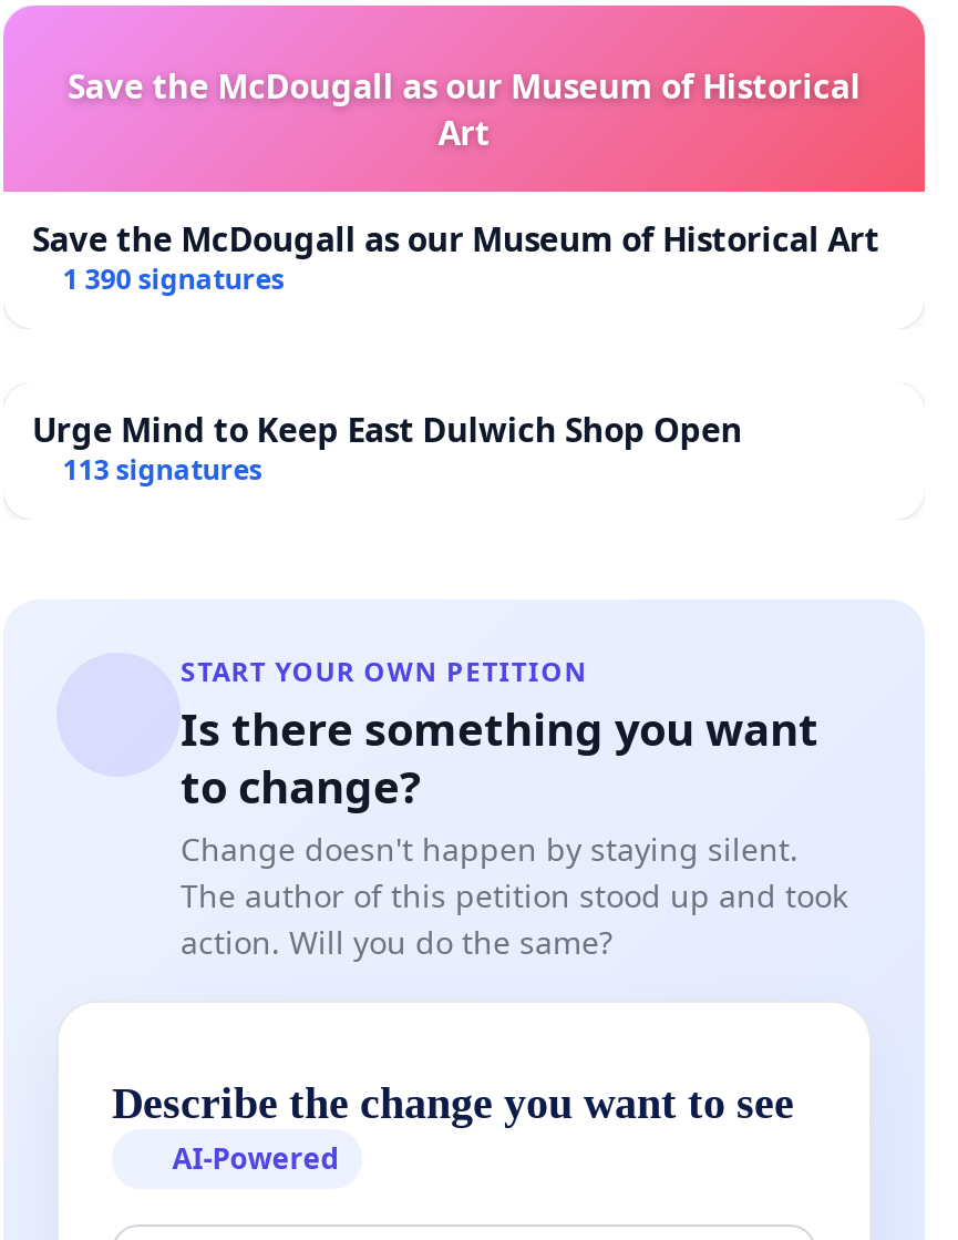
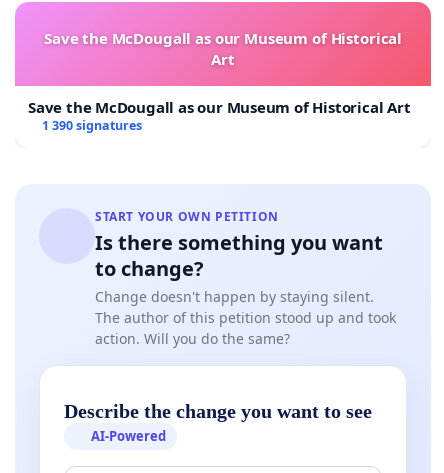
[32,406,742,488] Urge Mind to Keep East Dulwich Shop Open | 113 signatures -> none

